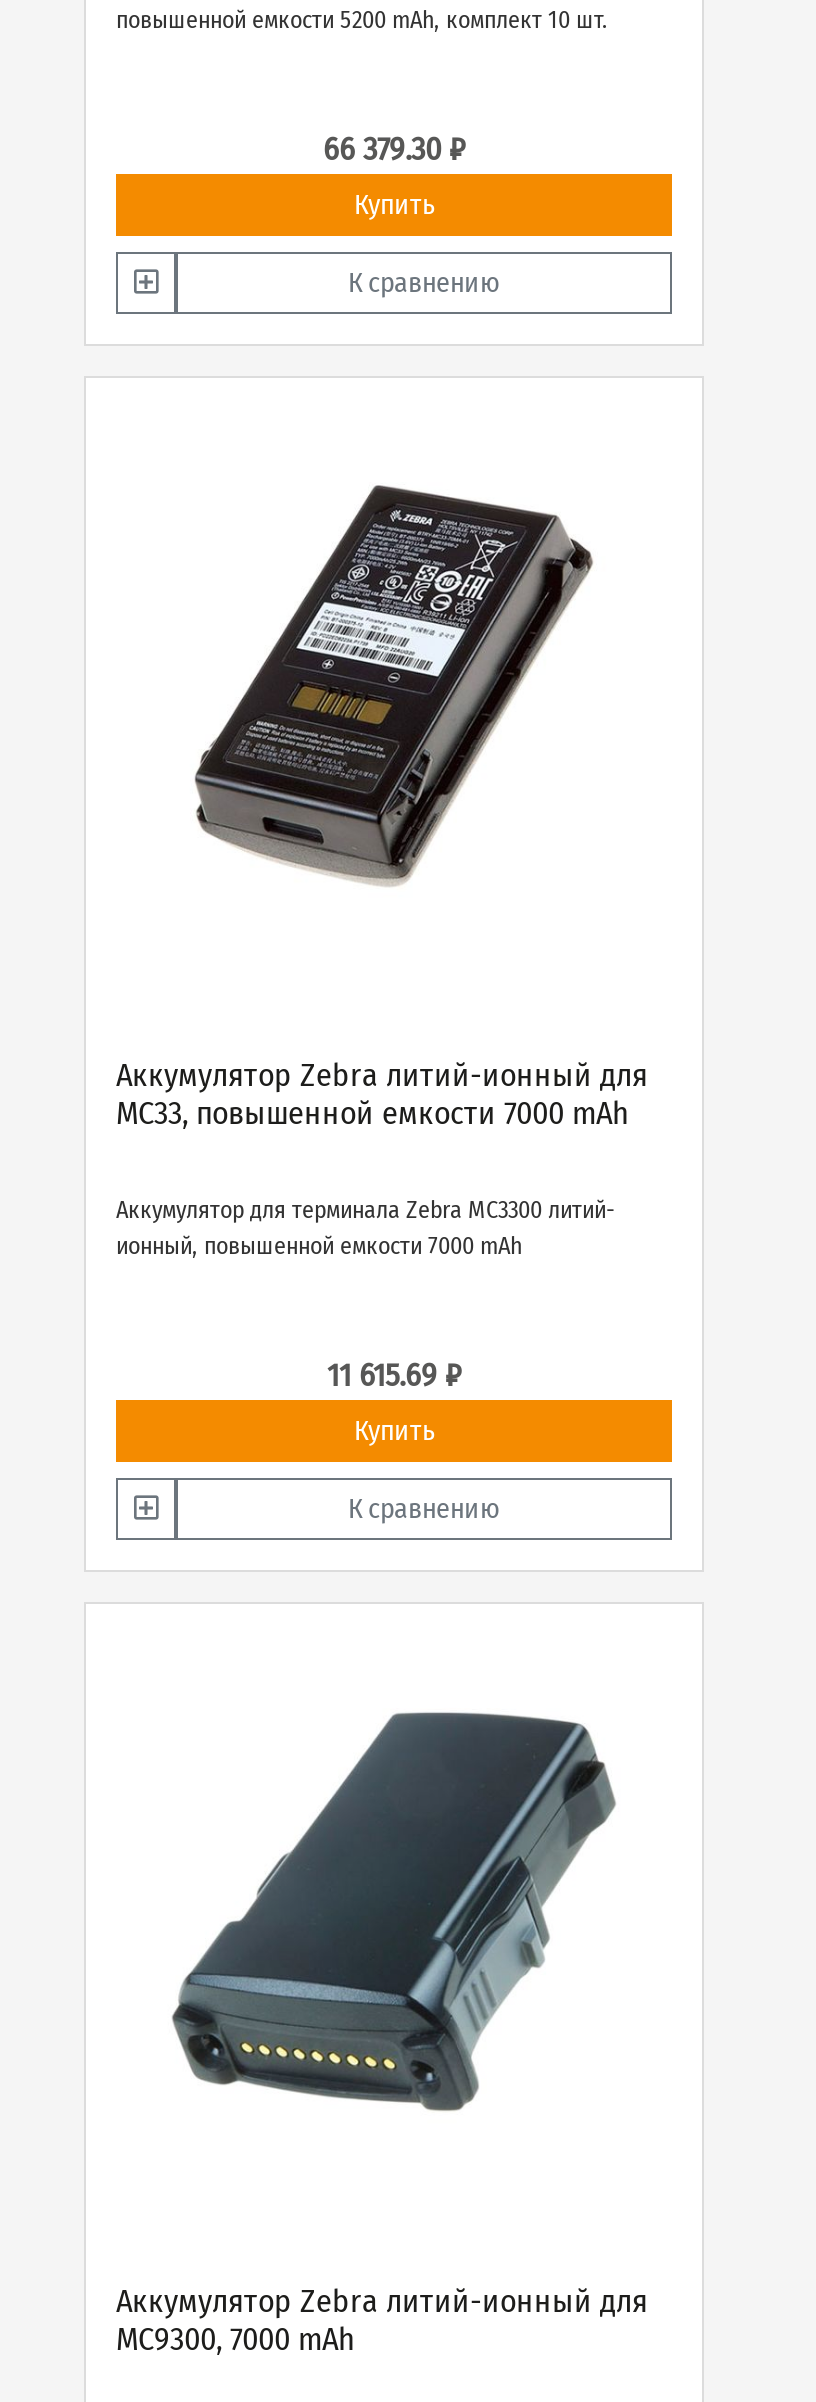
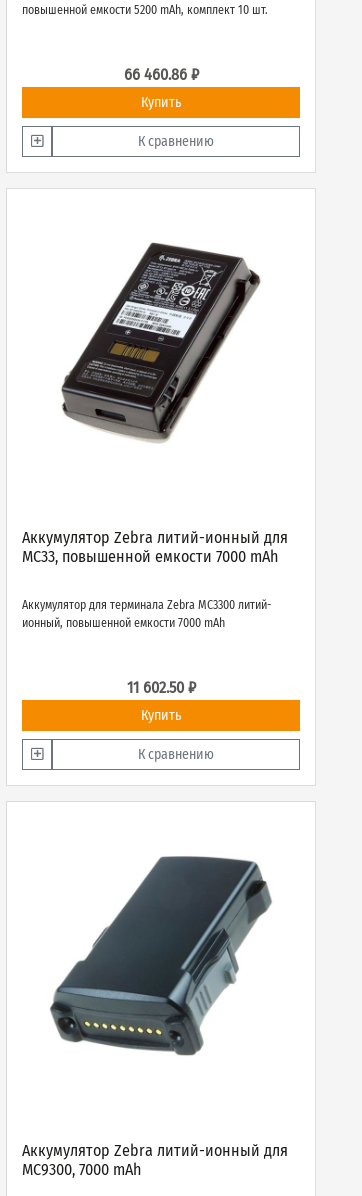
[323,129,465,167] 66 379.30 ₽ -> [123,65,198,84] 66 460.86 ₽
[327,1355,461,1393] 11 615.69 ₽ -> [126,678,195,697] 11 602.50 ₽

